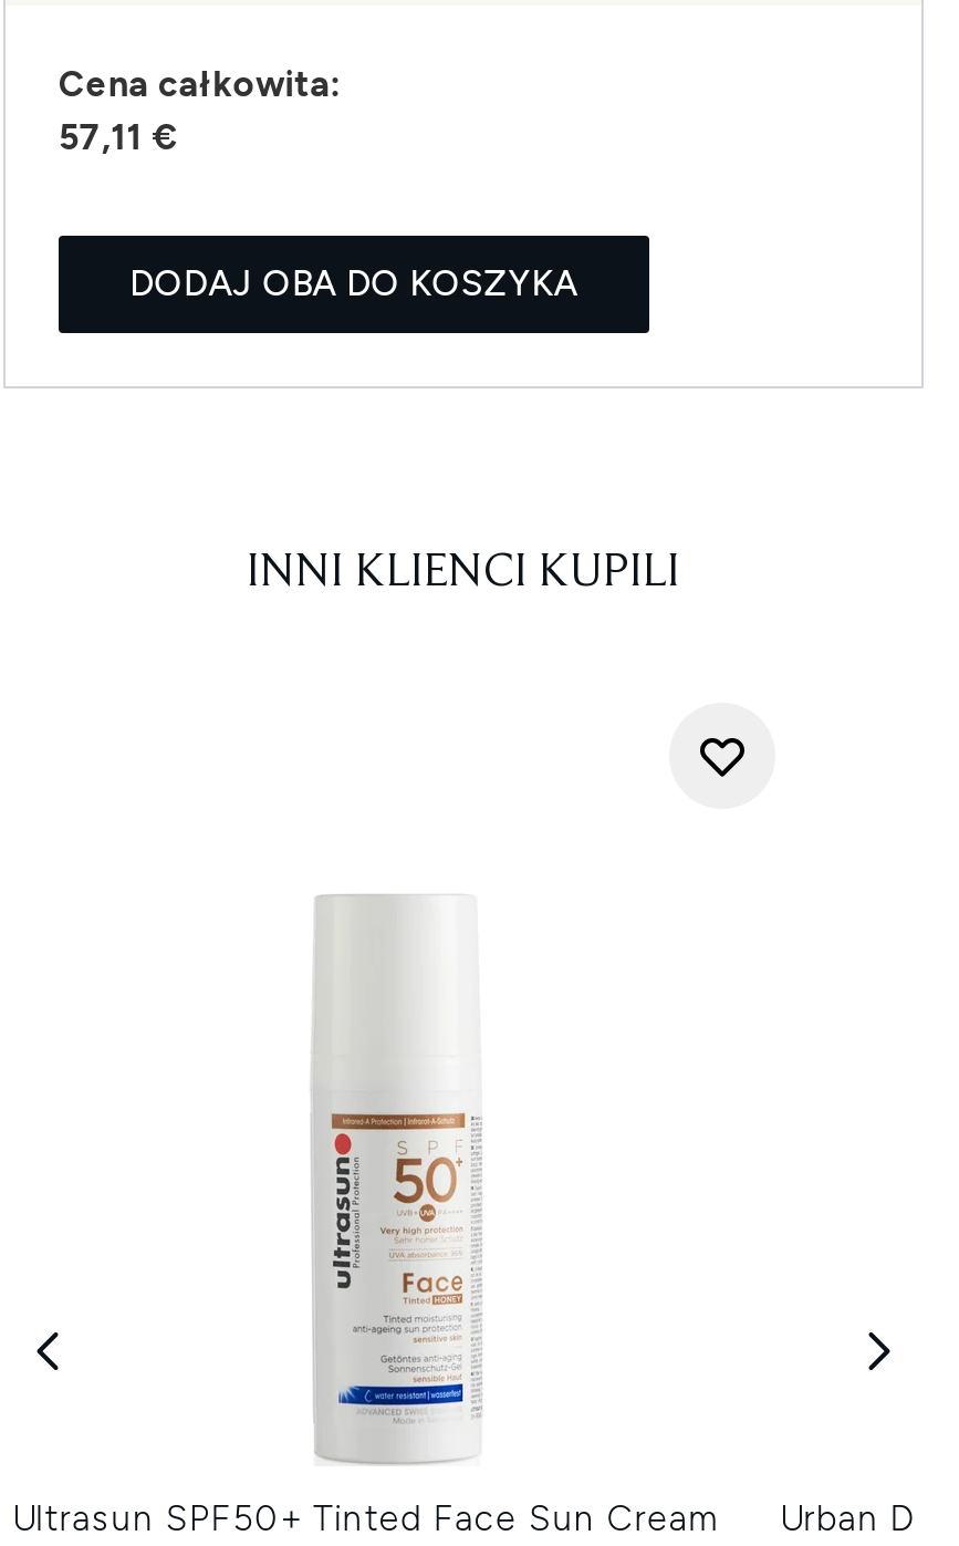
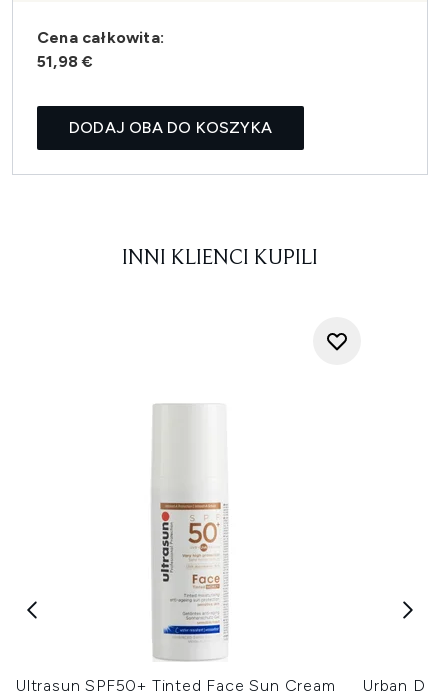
[59,116,177,158] 57,11 € -> [37,52,93,71] 51,98 €

